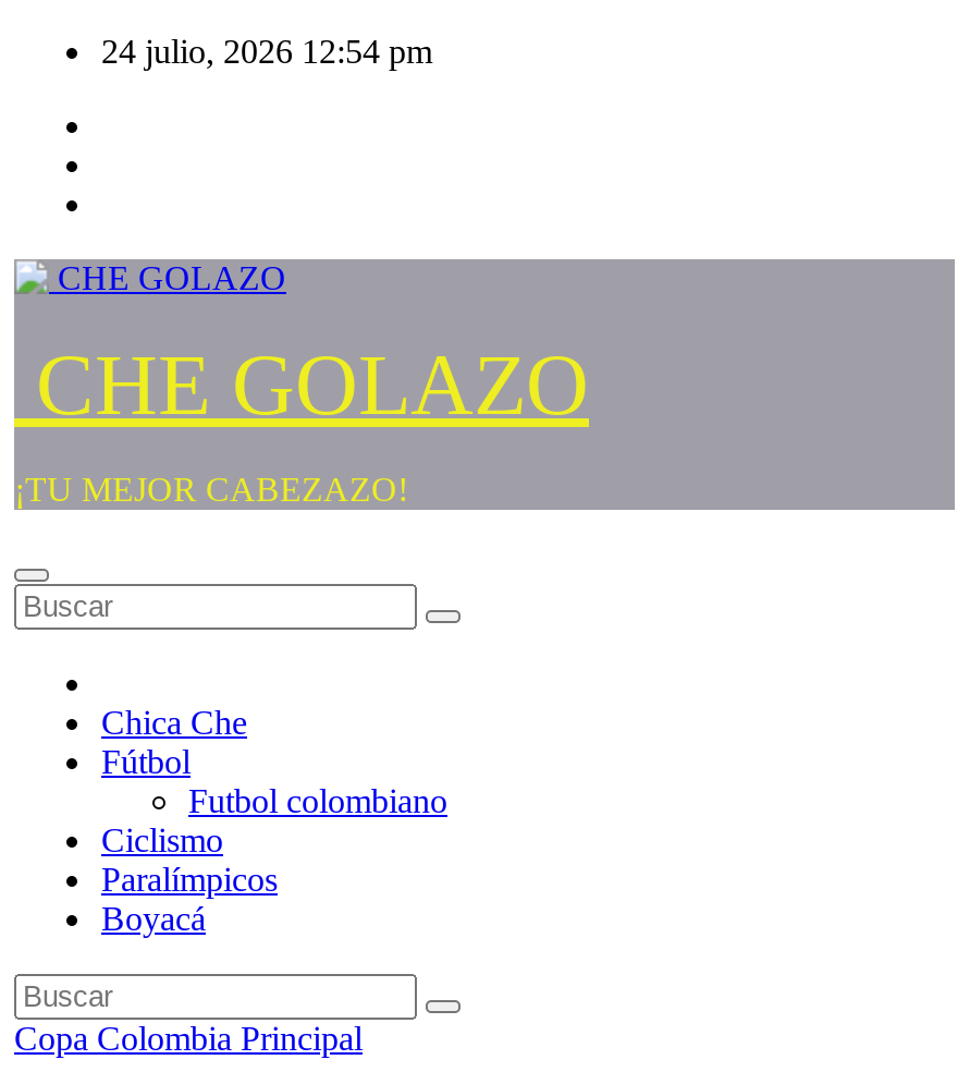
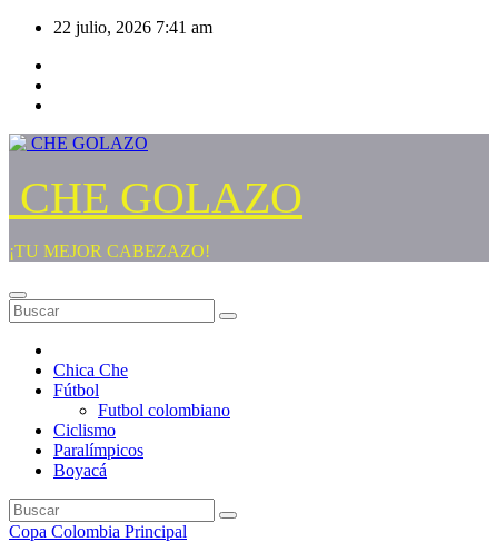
[101,33,432,70] 24 julio, 2026 12:54 pm -> [53,18,212,37] 22 julio, 2026 7:41 am

